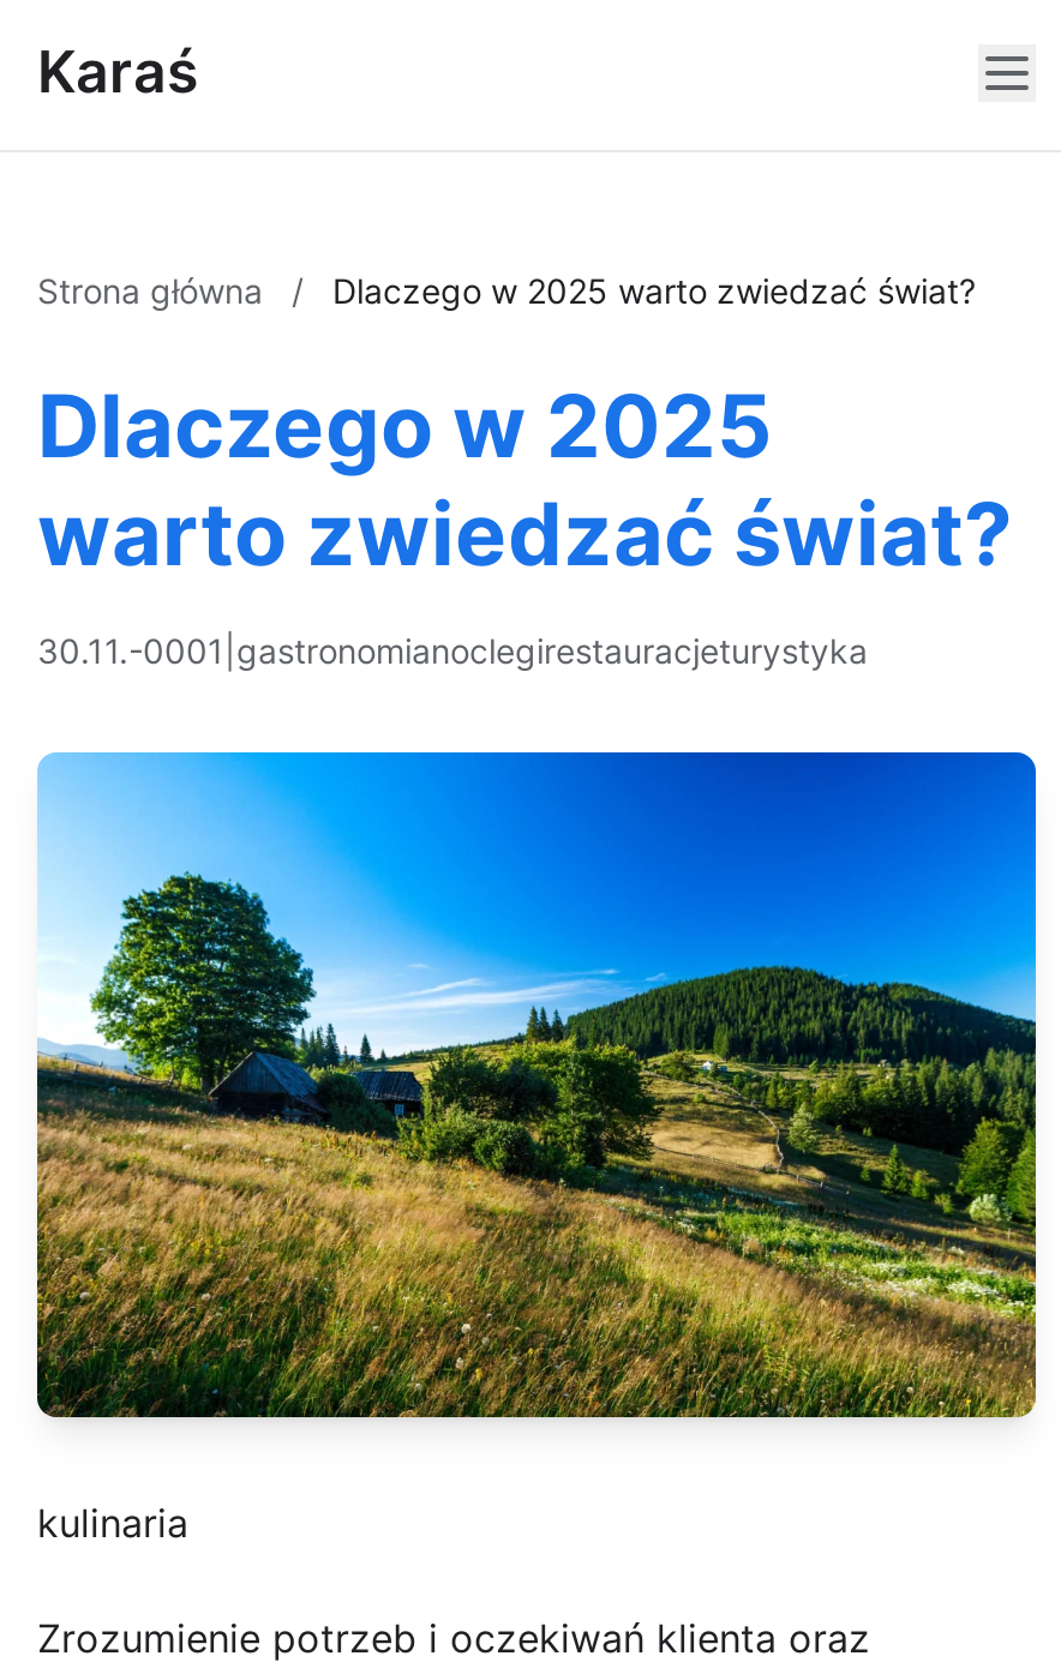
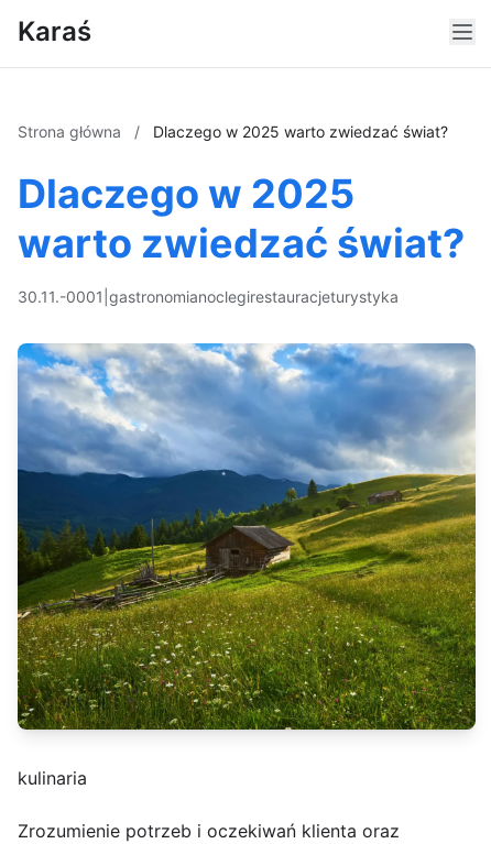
[35,750,1038,1417] [image] -> [17,343,477,731] [image]

